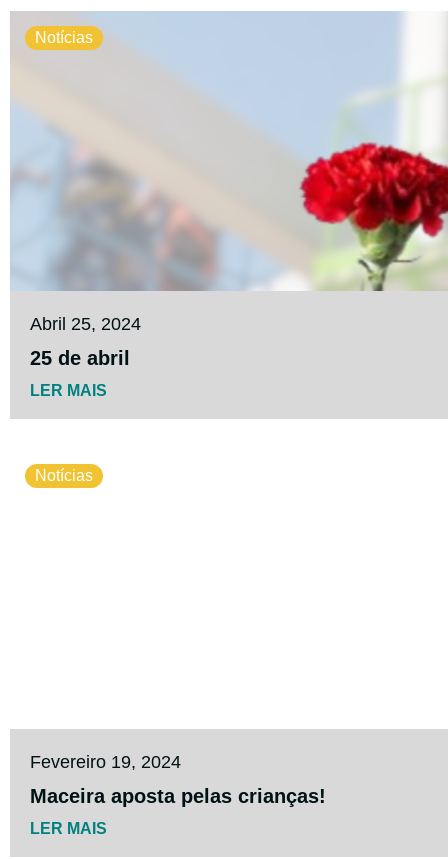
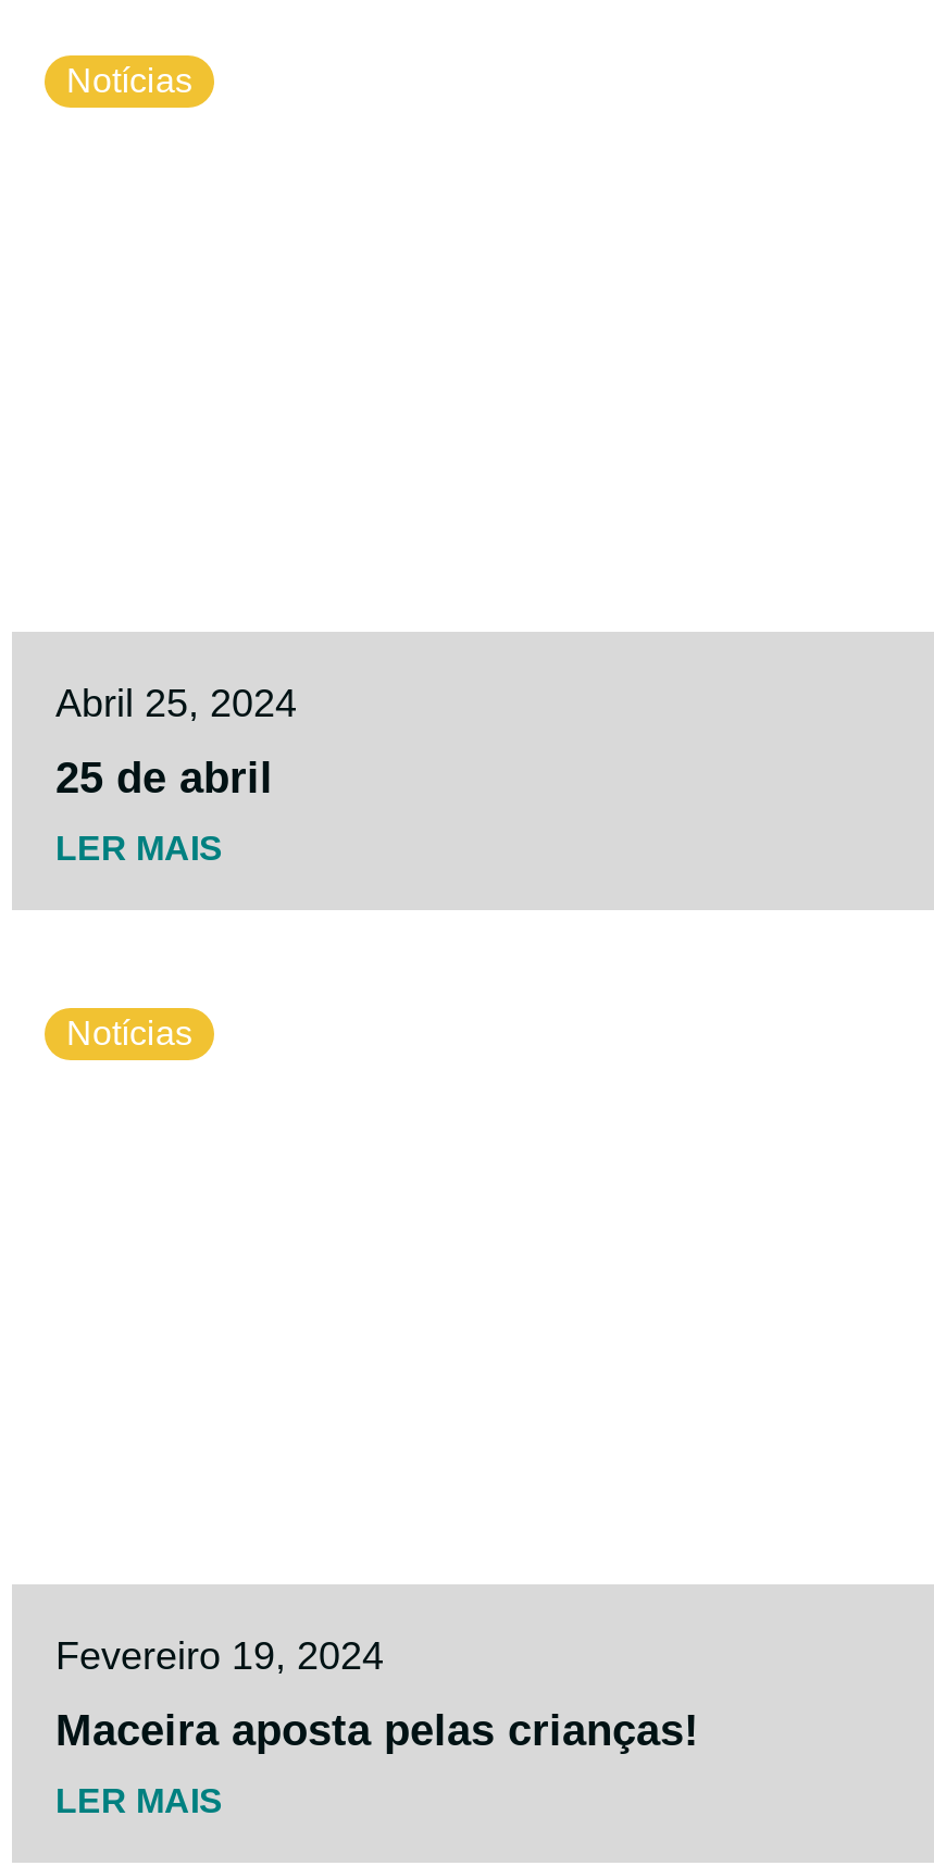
[10,11,445,292] [image] -> none

